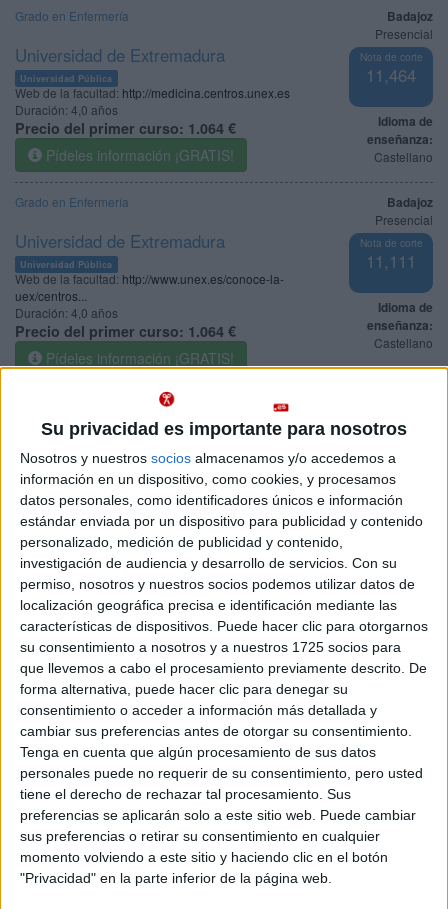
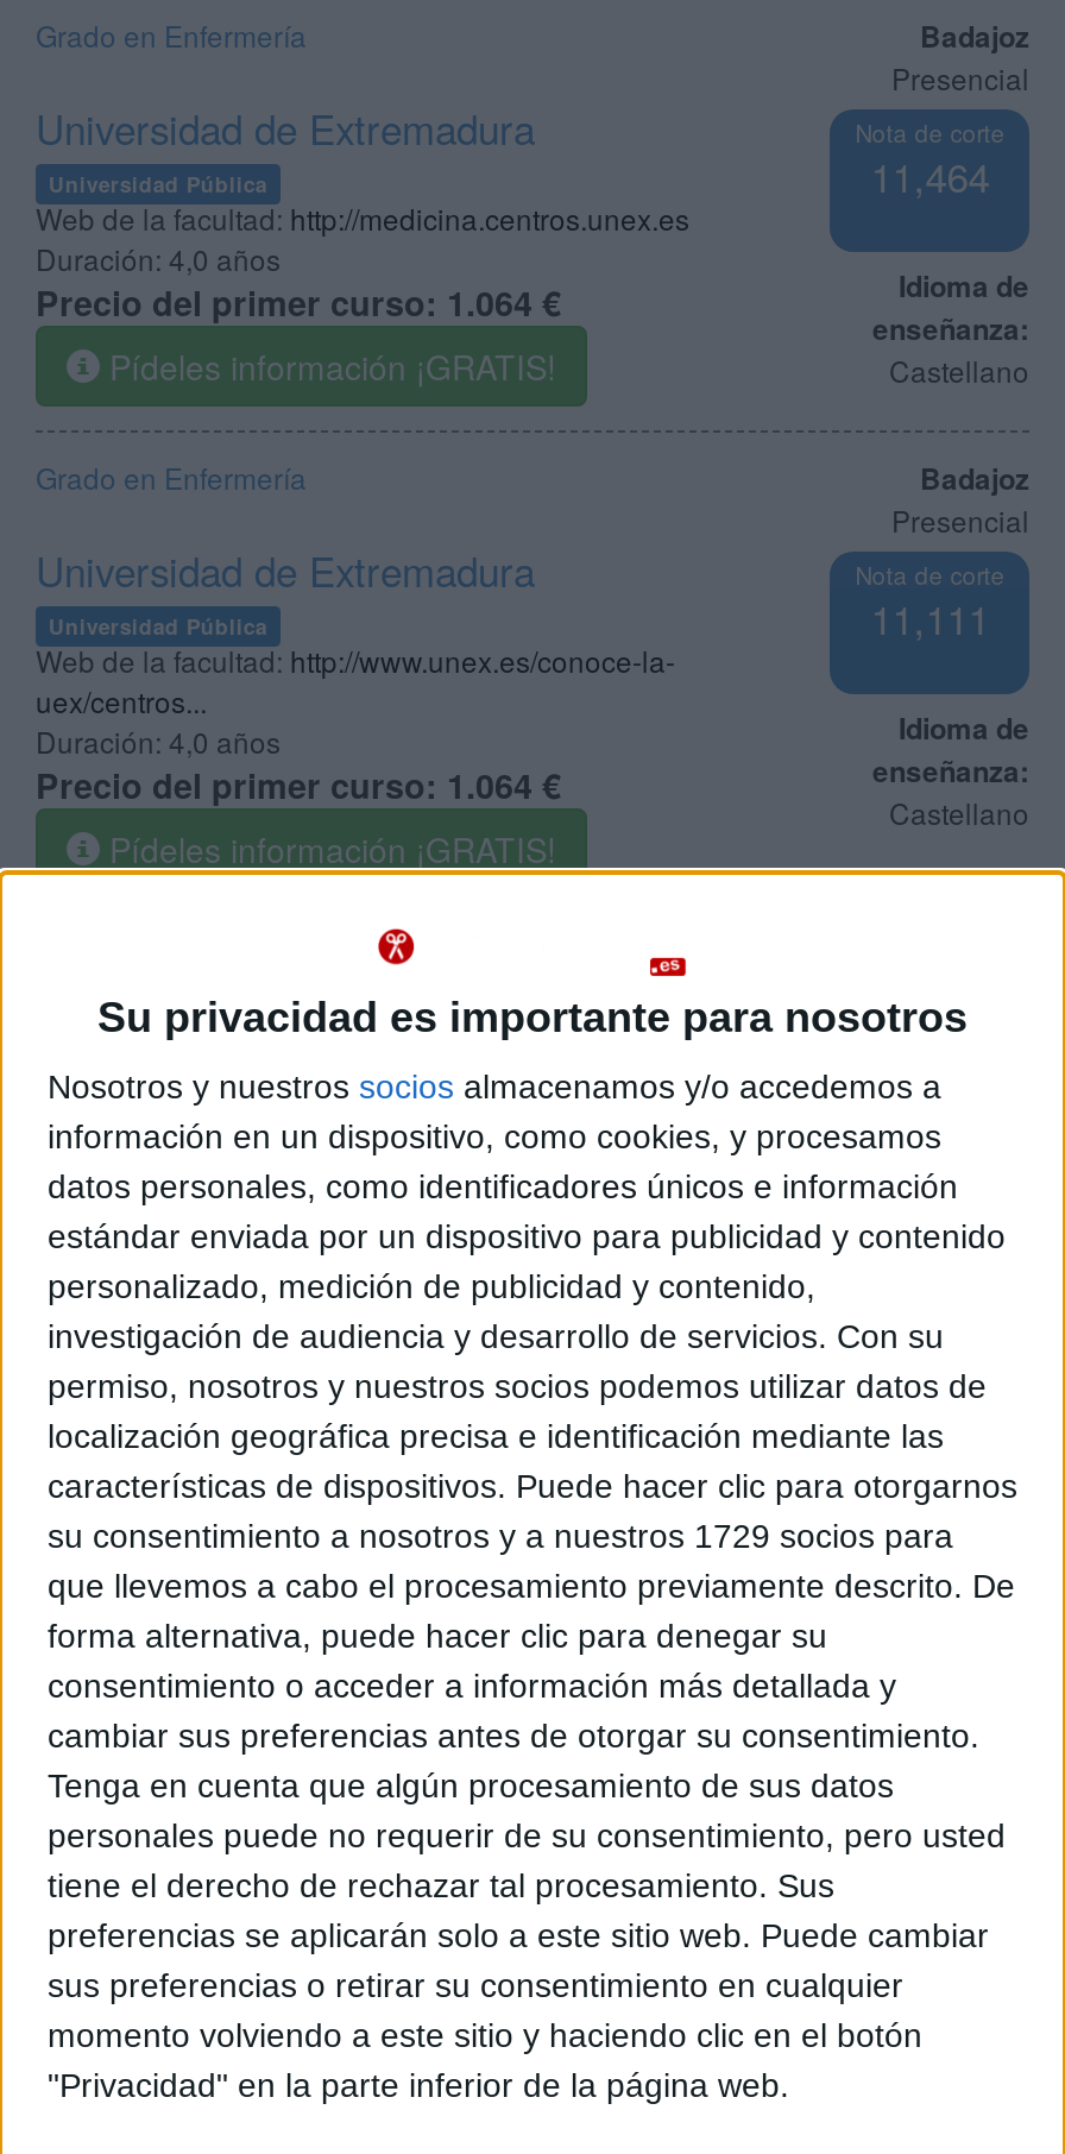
[20,639,401,655] su consentimiento a nosotros y a nuestros 1725 socios para -> [48,1518,953,1556] su consentimiento a nosotros y a nuestros 1729 socios para

